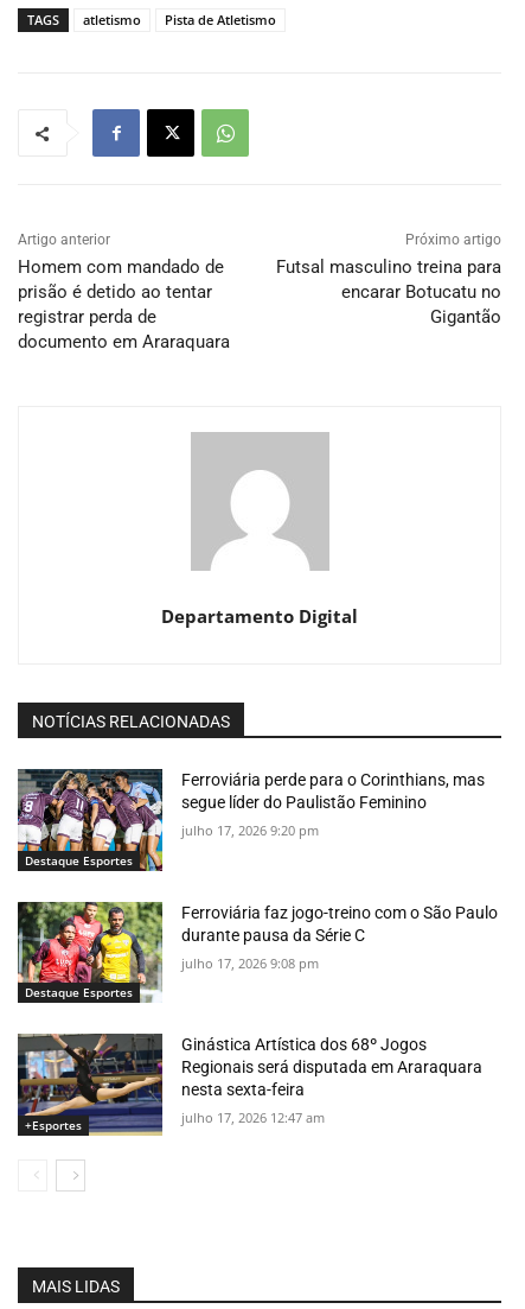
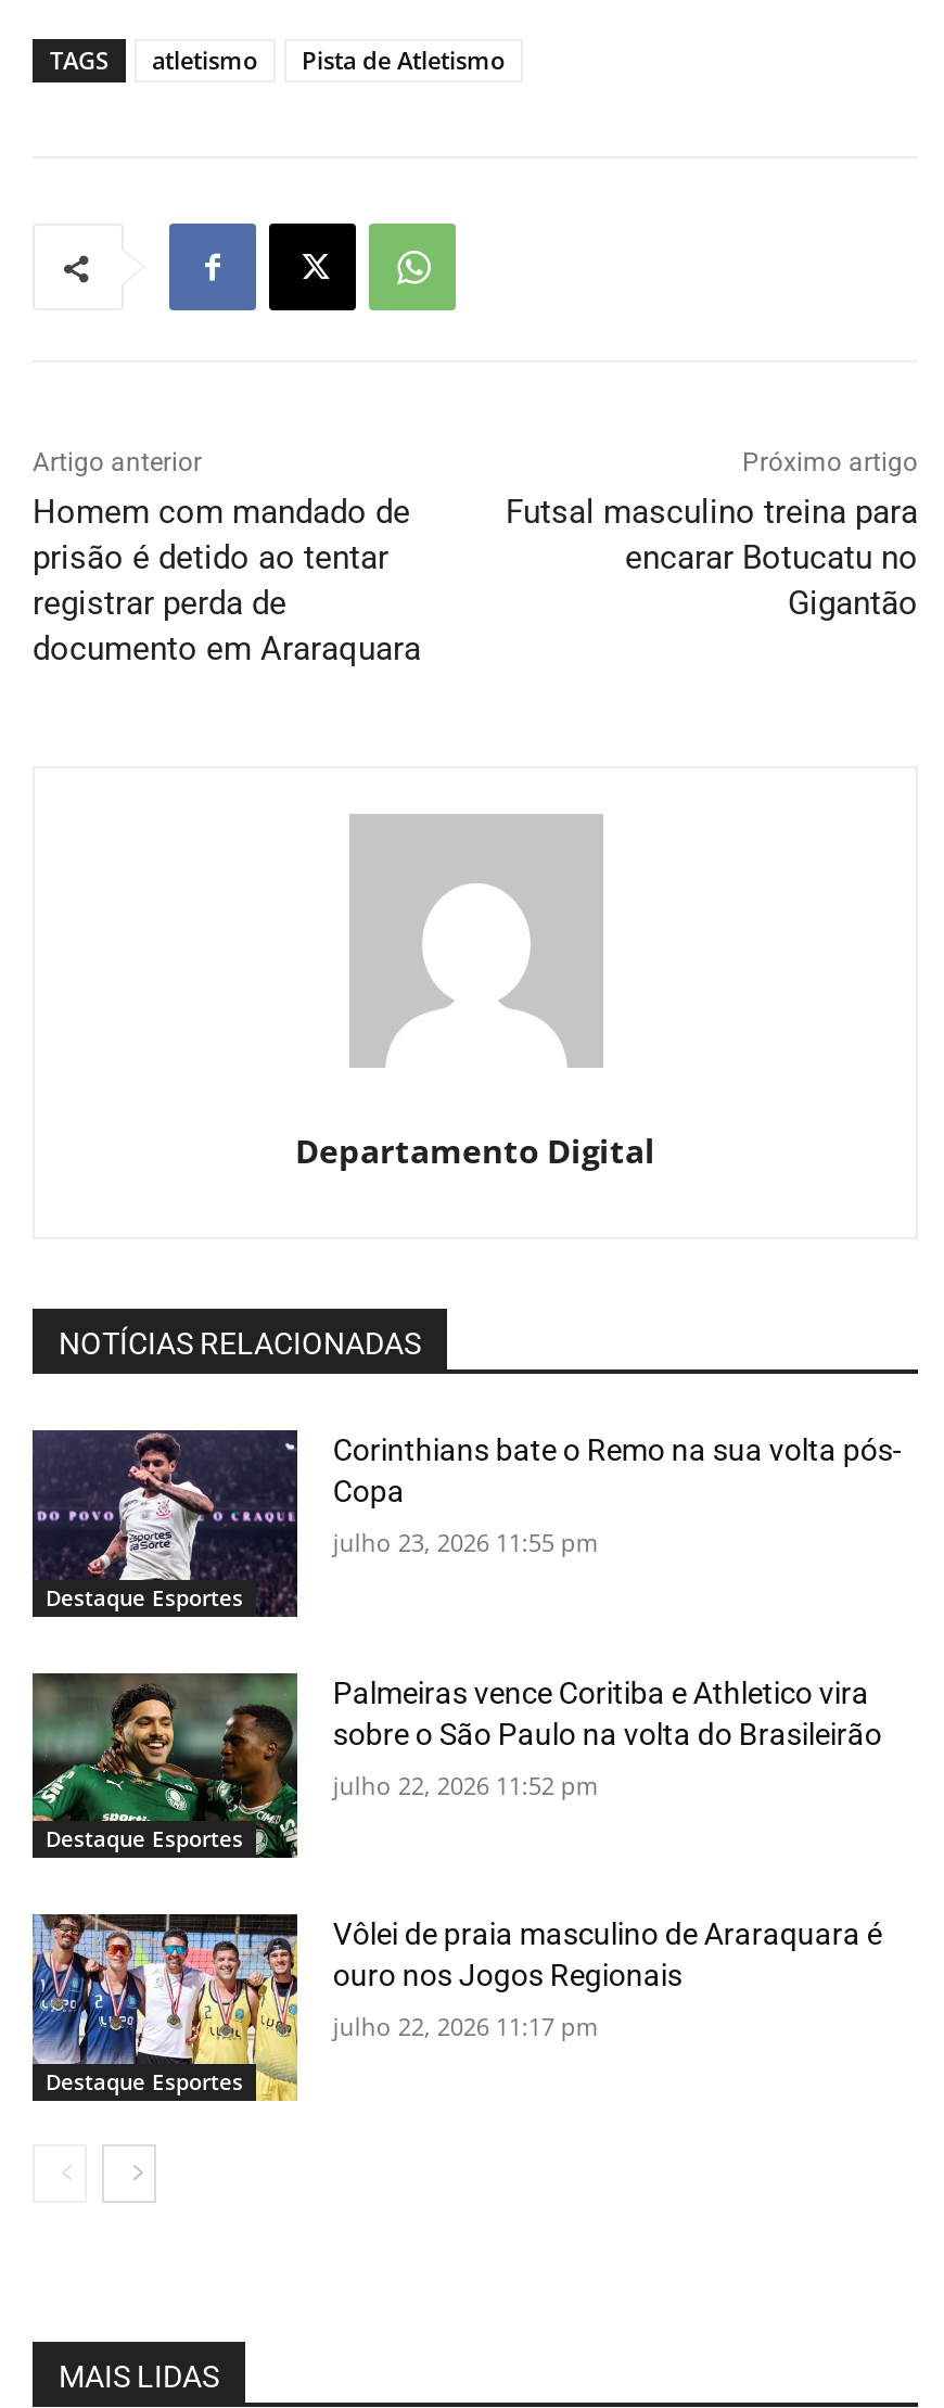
[17,769,485,872] [image] | Ferroviária perde para o Corinthians, mas | segue líder do Paulistão Feminino -> [30,1430,901,1619] [image] | Corinthians bate o Remo na sua volta pós- | Copa
[182,821,319,839] julho 17, 2026 9:20 pm -> [333,1526,598,1559] julho 23, 2026 11:55 pm
[17,901,498,1003] [image] | Ferroviária faz jogo-treino com o São Paulo | durante pausa da Série C -> [30,1671,882,1860] [image] | Palmeiras vence Coritiba e Athletico vira | sobre o São Paulo na volta do Brasileirão
[182,954,319,972] julho 17, 2026 9:08 pm -> [333,1768,598,1801] julho 22, 2026 11:52 pm
[17,1032,164,1133] [image] | +Esportes -> [30,1912,299,2099] [image] | Destaque Esportes
[182,1035,483,1099] Ginástica Artística dos 68º Jogos | Regionais será disputada em Araraquara | nesta sexta-feira -> [333,1917,882,1993] Vôlei de praia masculino de Araraquara é | ouro nos Jogos Regionais
[182,1109,325,1127] julho 17, 2026 12:47 am -> [333,2011,598,2043] julho 22, 2026 11:17 pm

